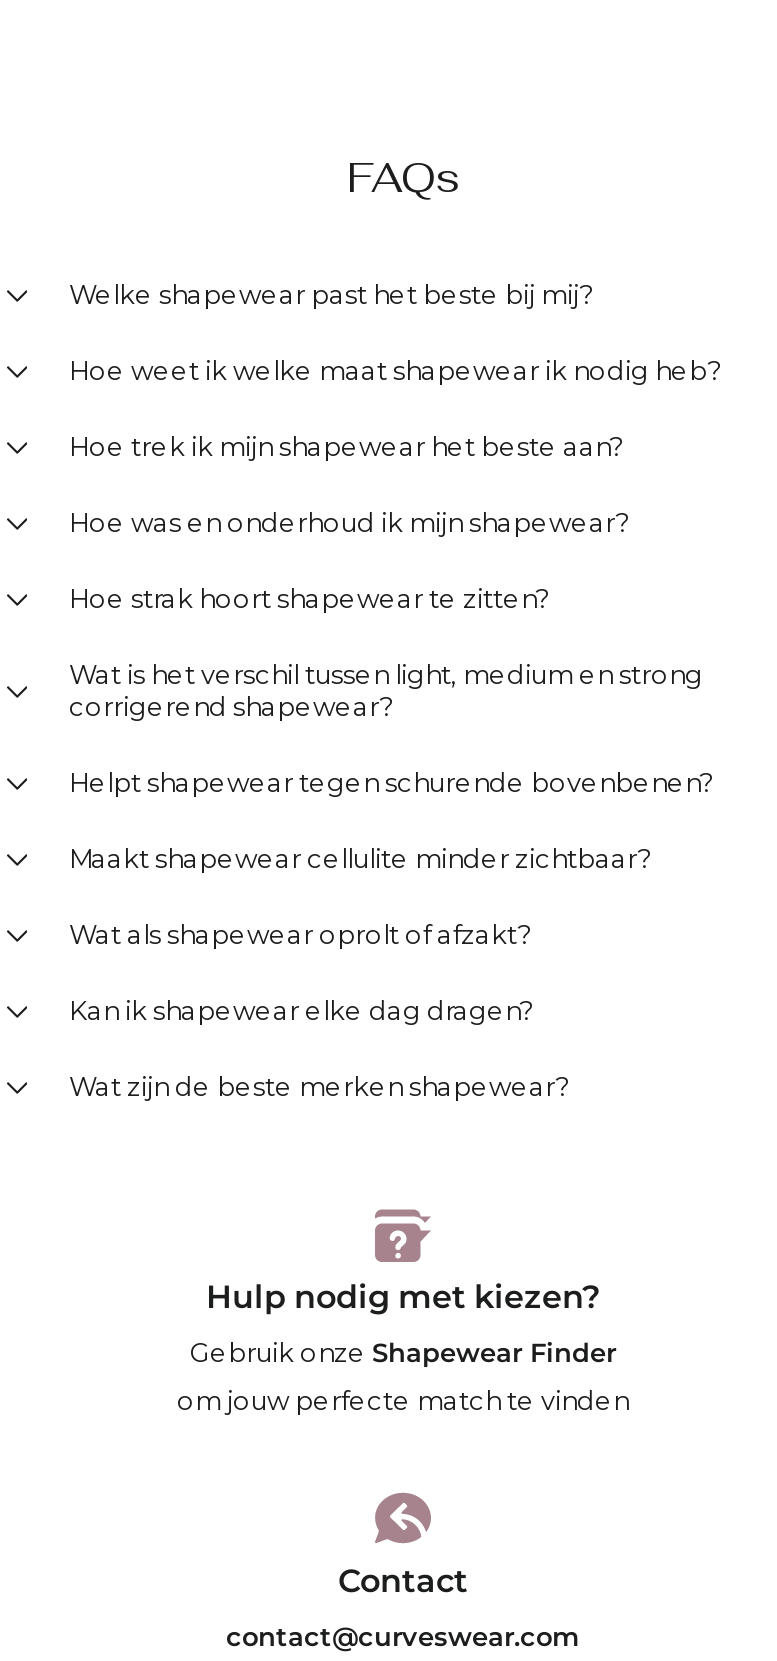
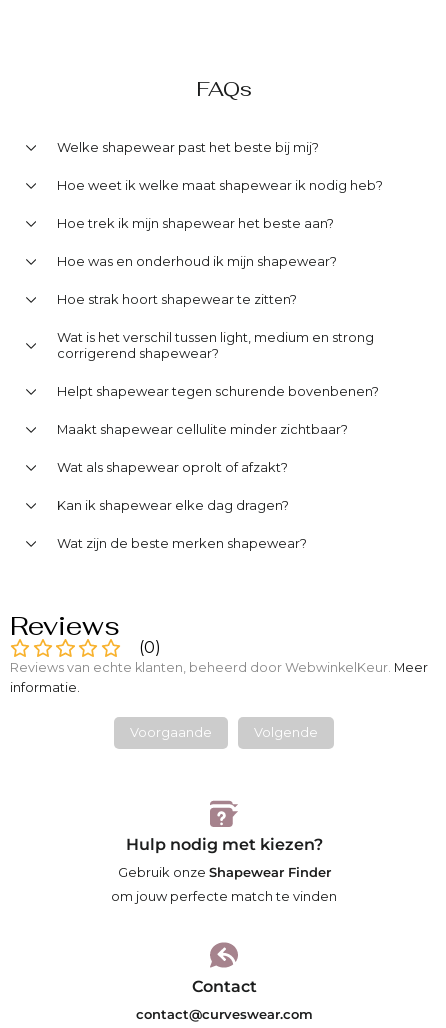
none -> [10,609,428,740] Reviews | (0) | Reviews van echte klanten, beheerd door WebwinkelKeur. Meer | informatie. | Voorgaande | Volgende

